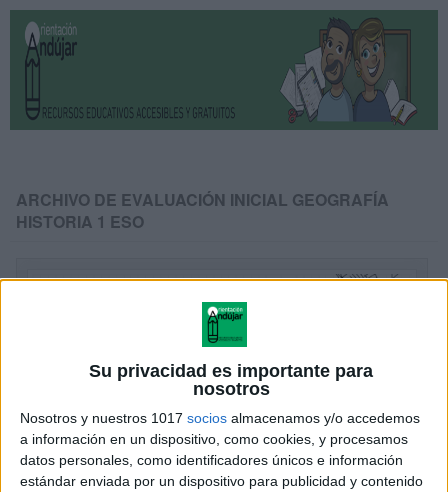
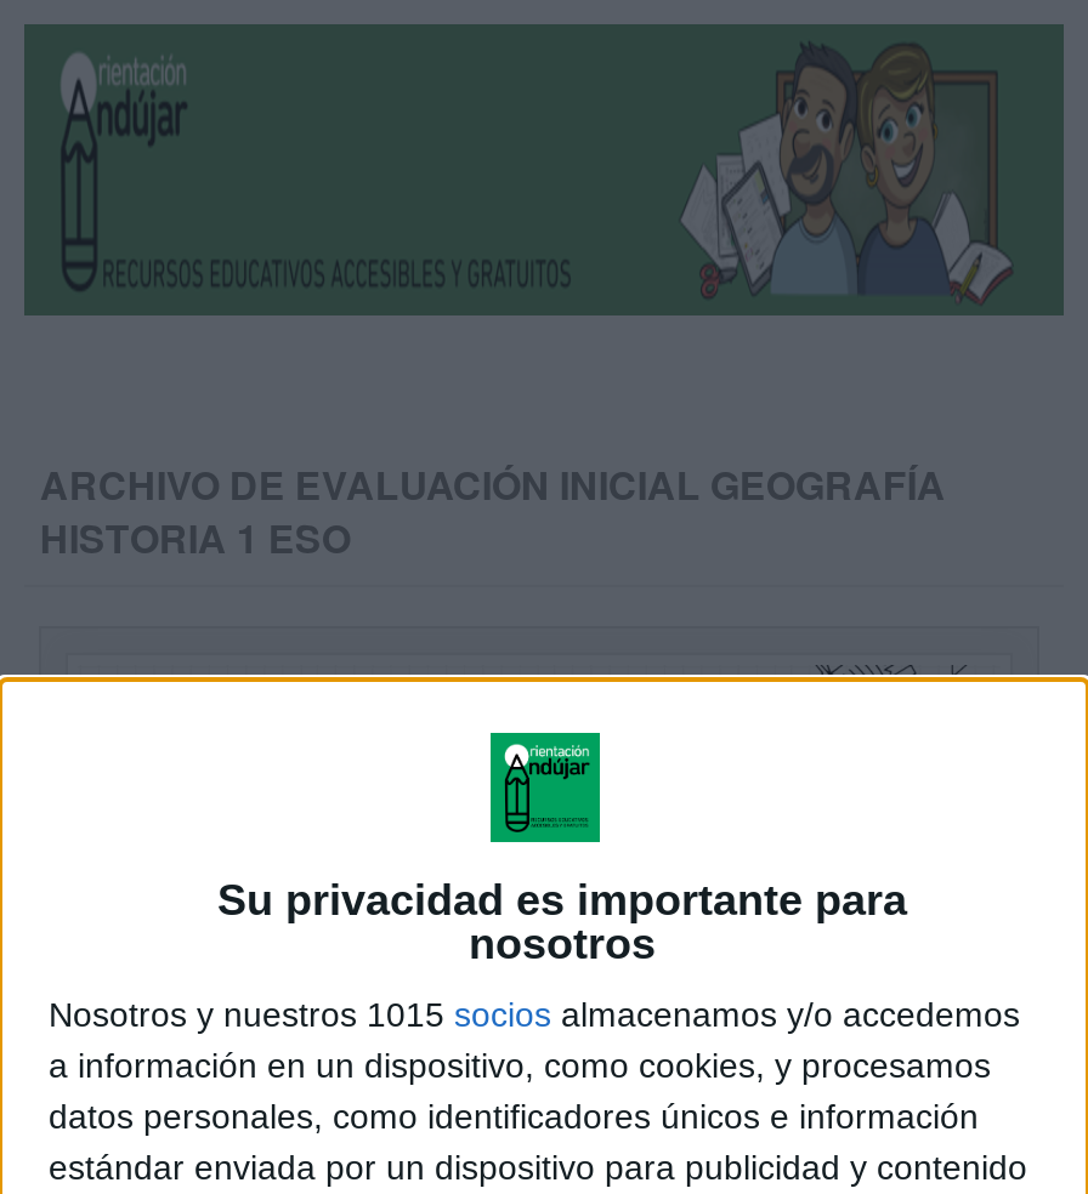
[20,410,420,426] Nosotros y nuestros 1017 socios almacenamos y/o accedemos -> [49,994,1020,1033] Nosotros y nuestros 1015 socios almacenamos y/o accedemos

